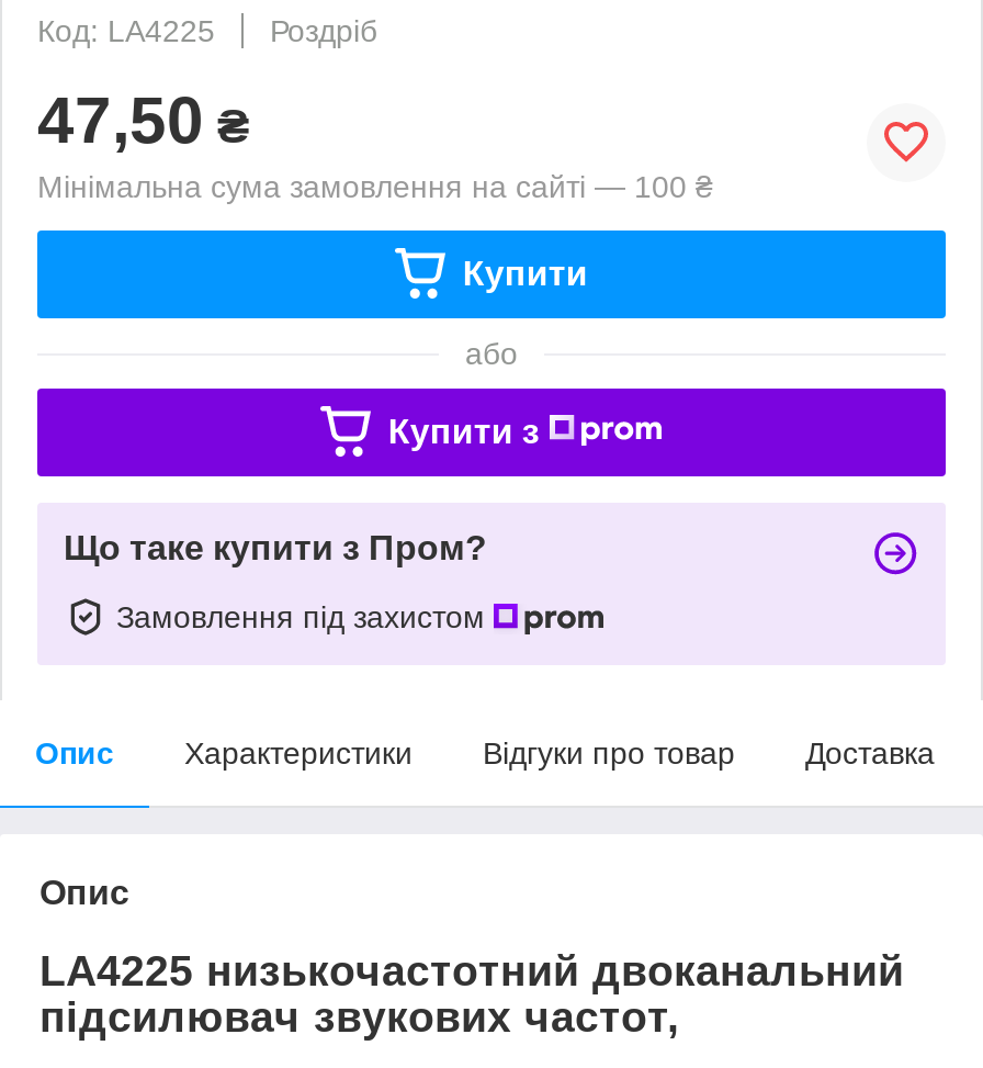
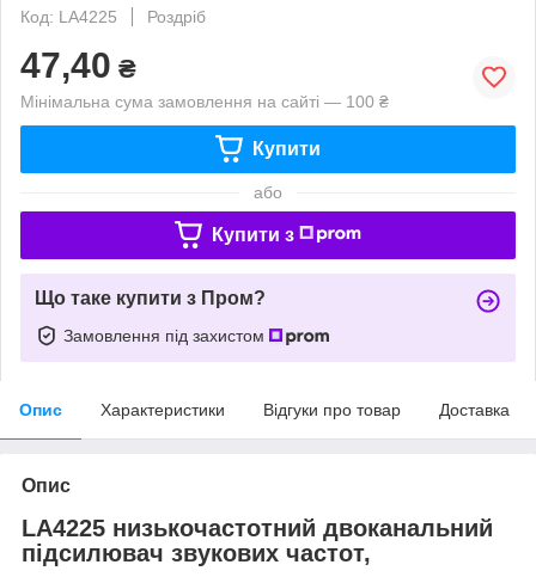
[37,83,250,155] 47,50 ₴ -> [20,45,136,85] 47,40 ₴

